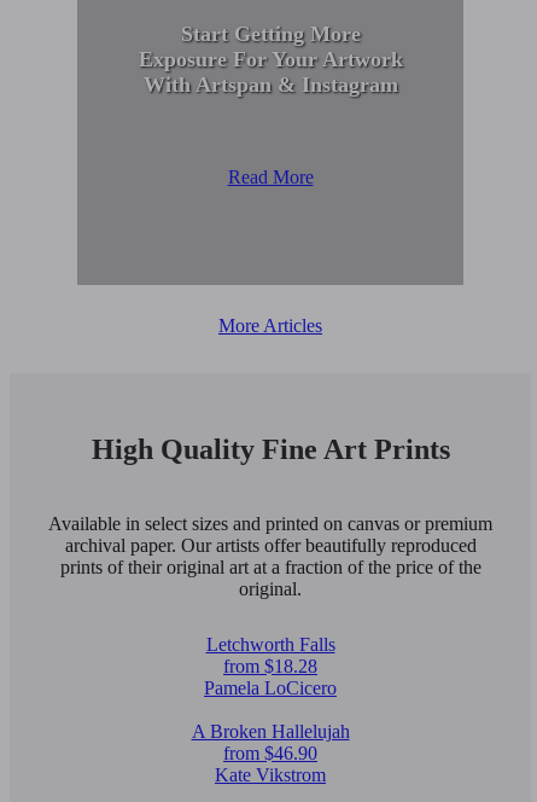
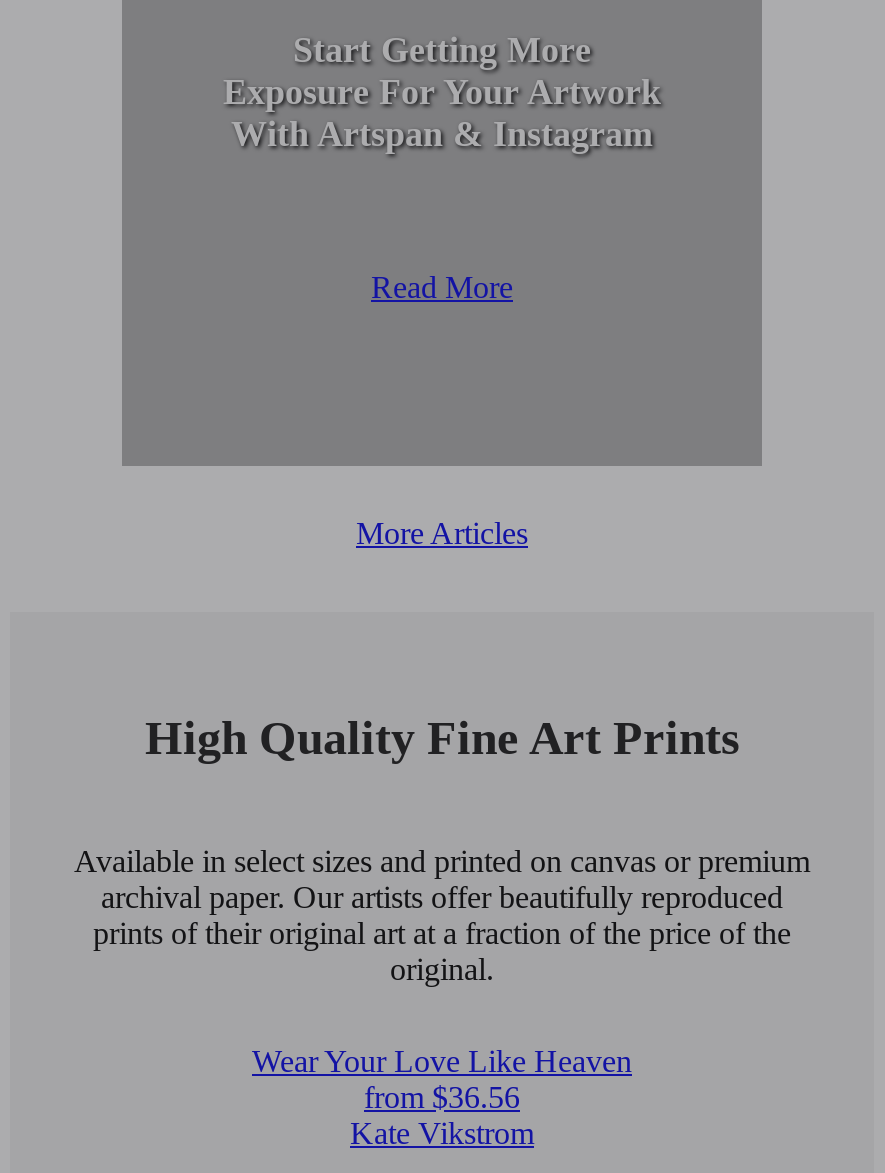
[191,634,349,763] Letchworth Falls | from $18.28 | Pamela LoCicero | A Broken Hallelujah | from $46.90 -> [252,1043,632,1113] Wear Your Love Like Heaven | from $36.56

